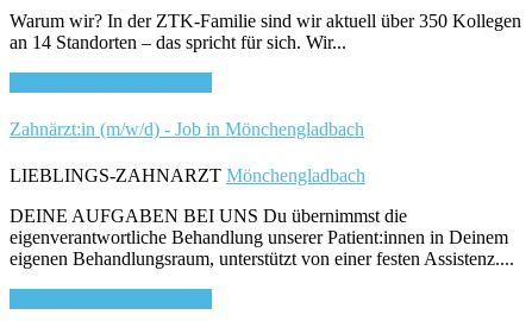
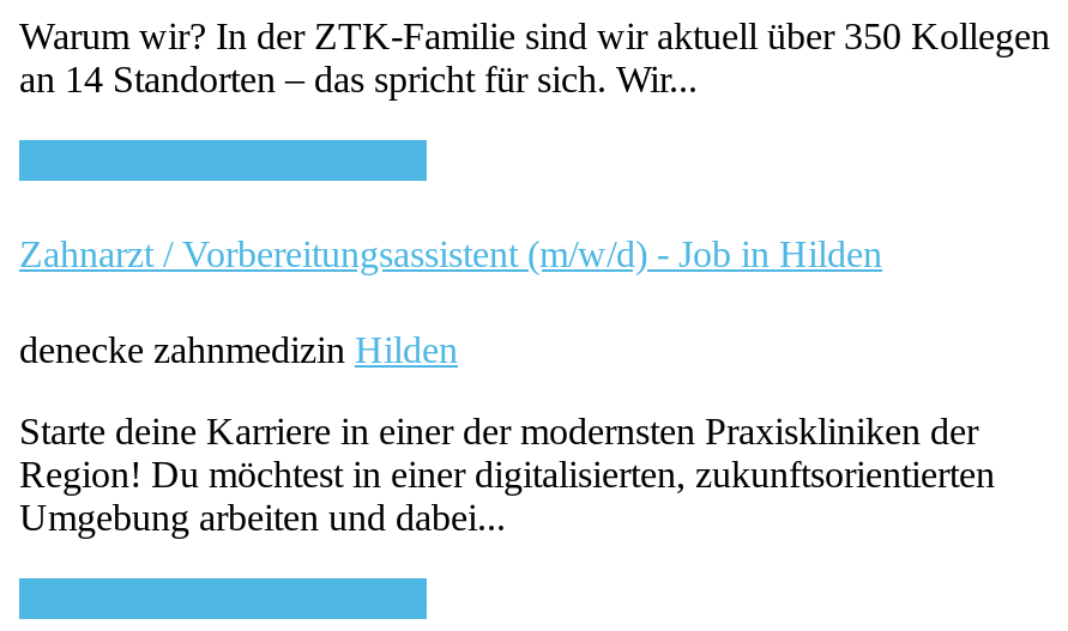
[10,119,364,139] Zahnärzt:in (m/w/d) - Job in Mönchengladbach -> [19,234,882,275] Zahnarzt / Vorbereitungsassistent (m/w/d) - Job in Hilden
[10,165,365,186] LIEBLINGS-ZAHNARZT Mönchengladbach -> [19,329,458,369] denecke zahnmedizin Hilden
[10,206,514,269] DEINE AUFGABEN BEI UNS Du übernimmst die | eigenverantwortliche Behandlung unserer Patient:innen in Deinem | eigenen Behandlungsraum, unterstützt von einer festen Assistenz.... -> [19,410,995,537] Starte deine Karriere in einer der modernsten Praxiskliniken der | Region! Du möchtest in einer digitalisierten, zukunftsorientierten | Umgebung arbeiten und dabei...

